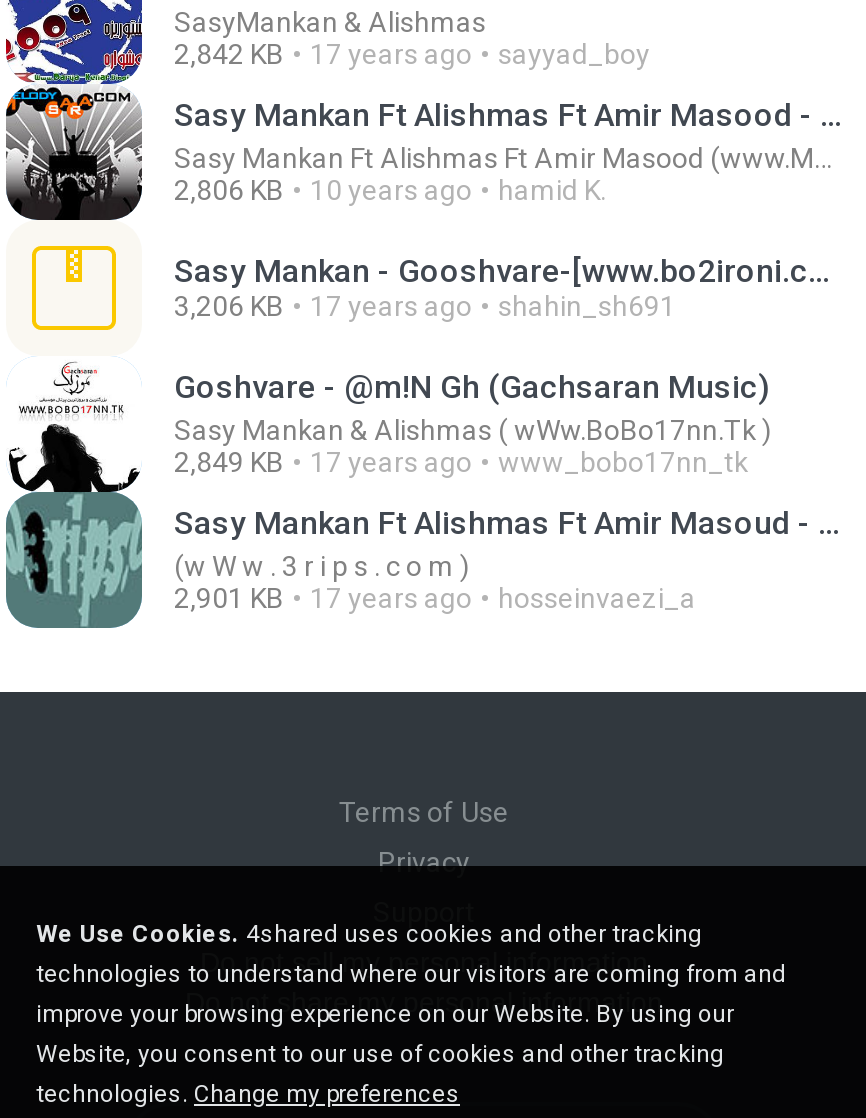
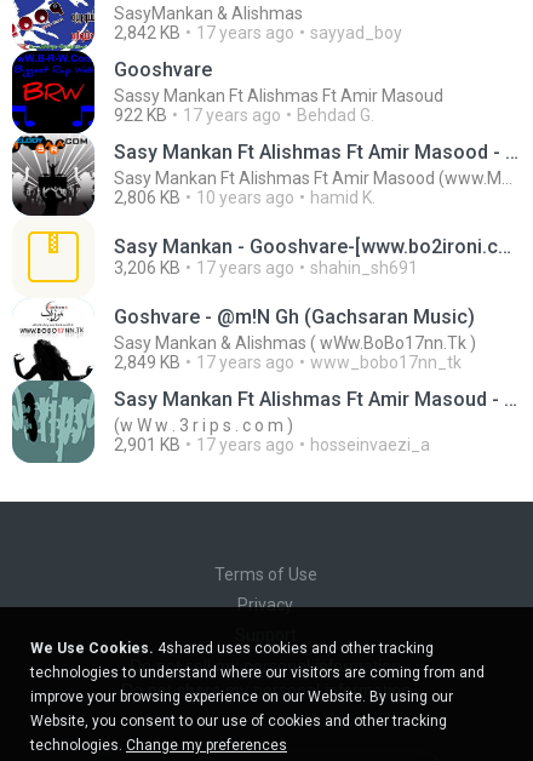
none -> [11,48,443,135] [image] | Gooshvare | Sassy Mankan Ft Alishmas Ft Amir Masoud | 922 KB | 17 years ago | Behdad G.

